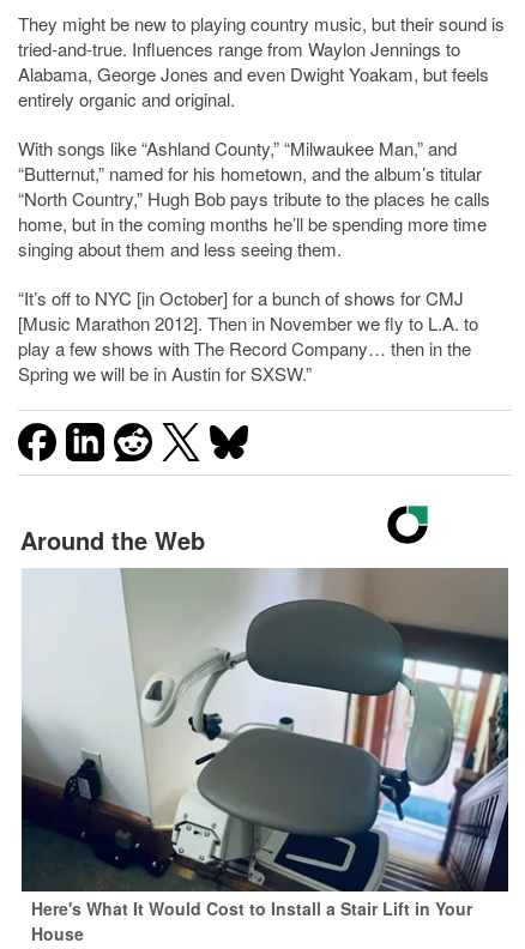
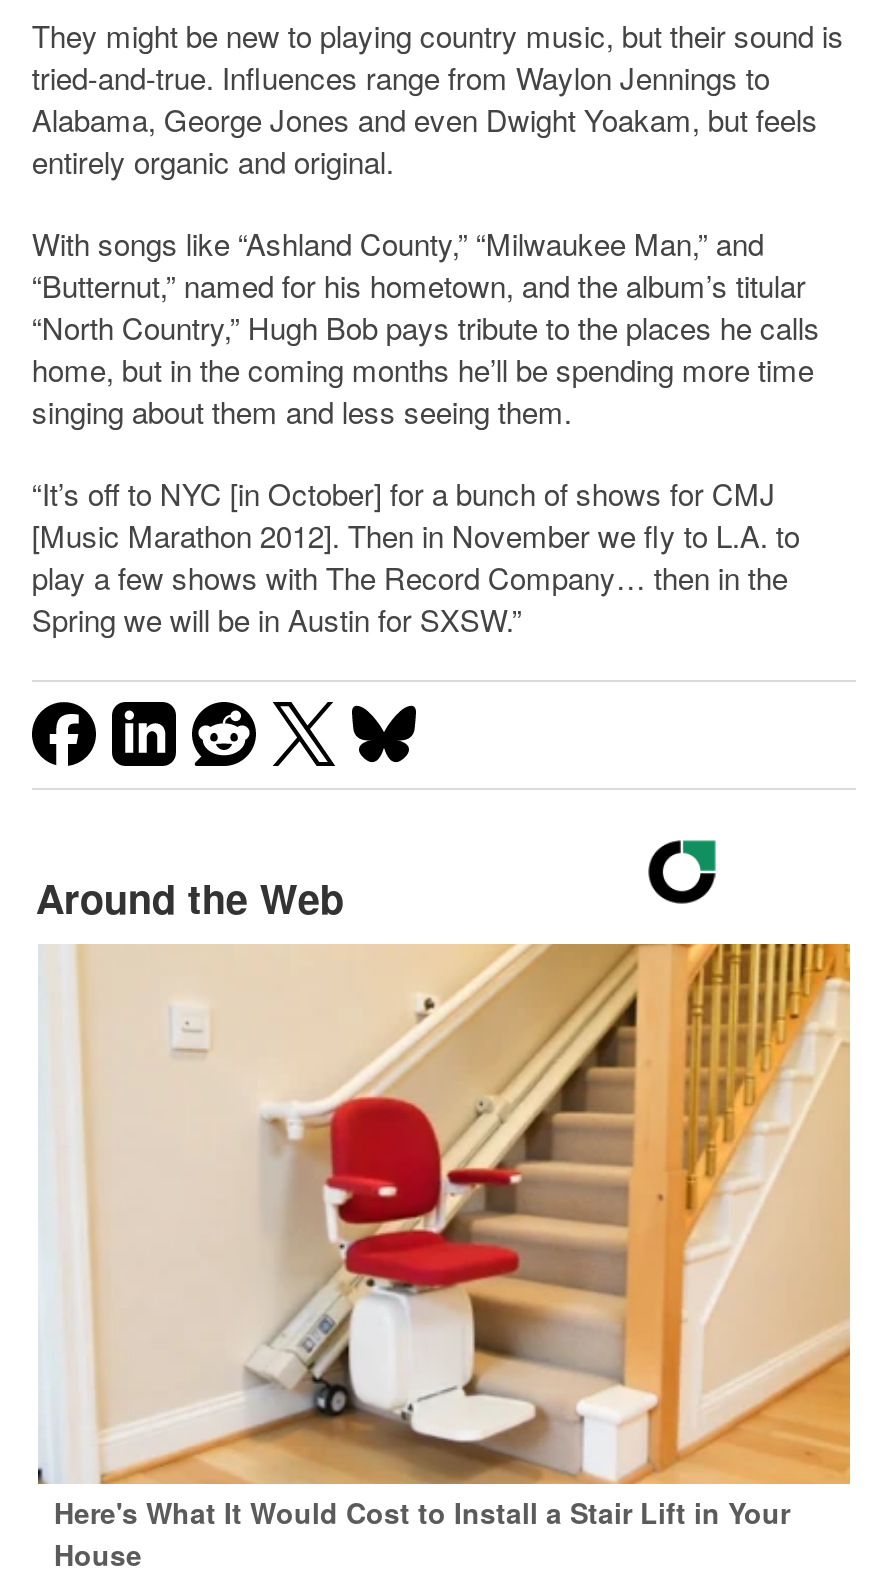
[20,567,509,893] [image] -> [38,942,852,1486] [image]

